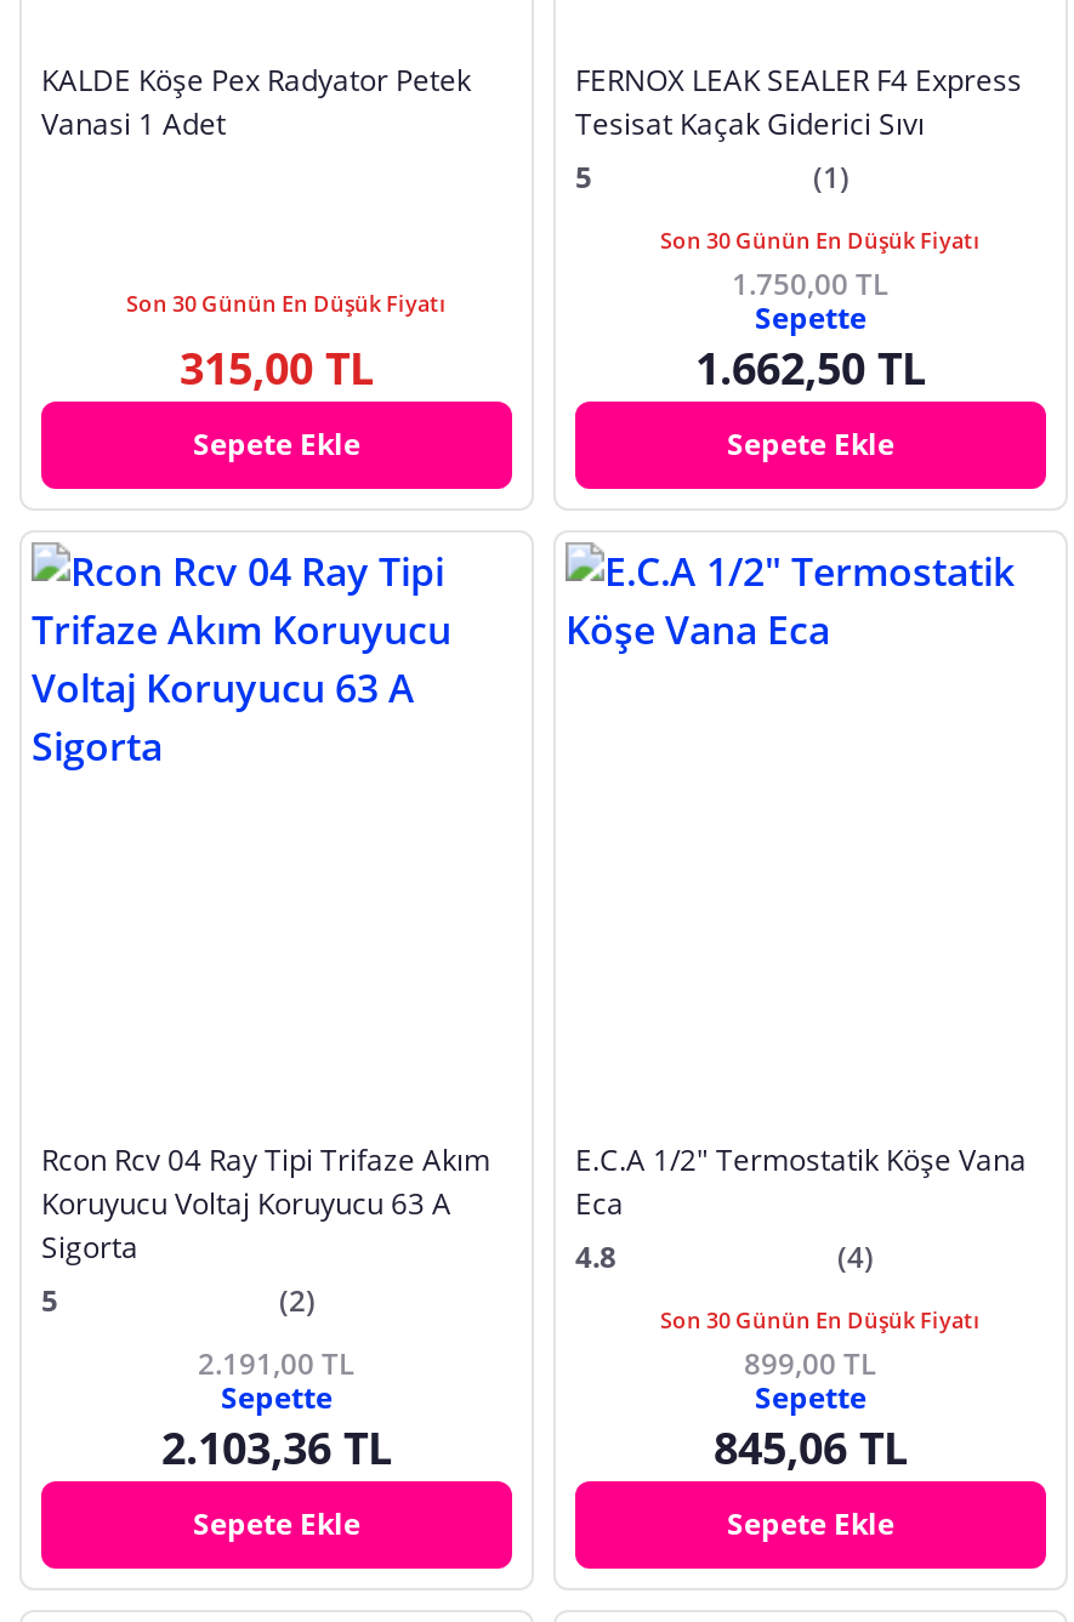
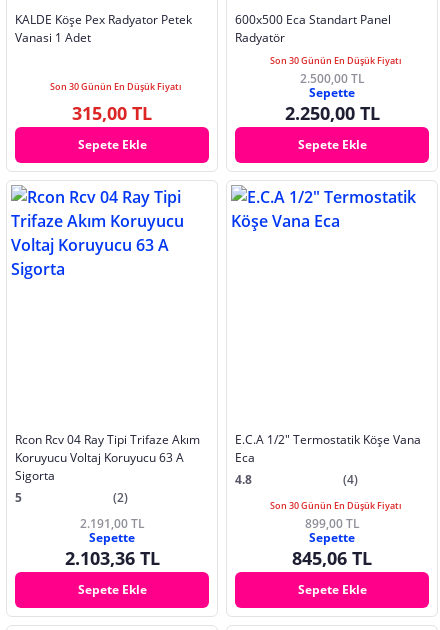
[575,58,1022,197] FERNOX LEAK SEALER F4 Express | Tesisat Kaçak Giderici Sıvı | 5 | (1) -> [235,11,391,46] 600x500 Eca Standart Panel | Radyatör
[732,262,890,304] 1.750,00 TL -> [299,70,364,87] 2.500,00 TL
[695,338,926,396] 1.662,50 TL -> [284,101,379,125] 2.250,00 TL

